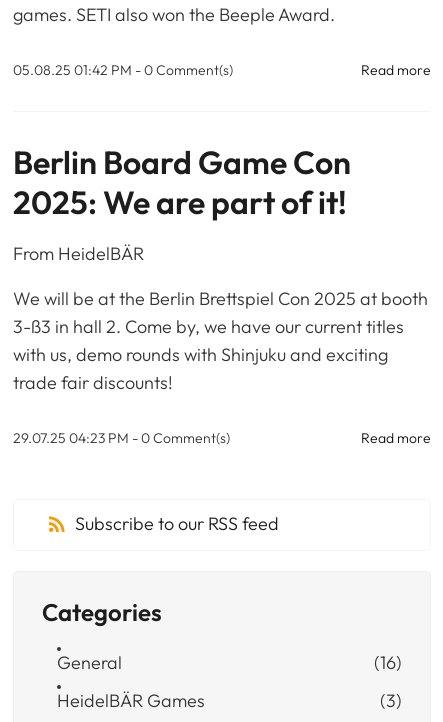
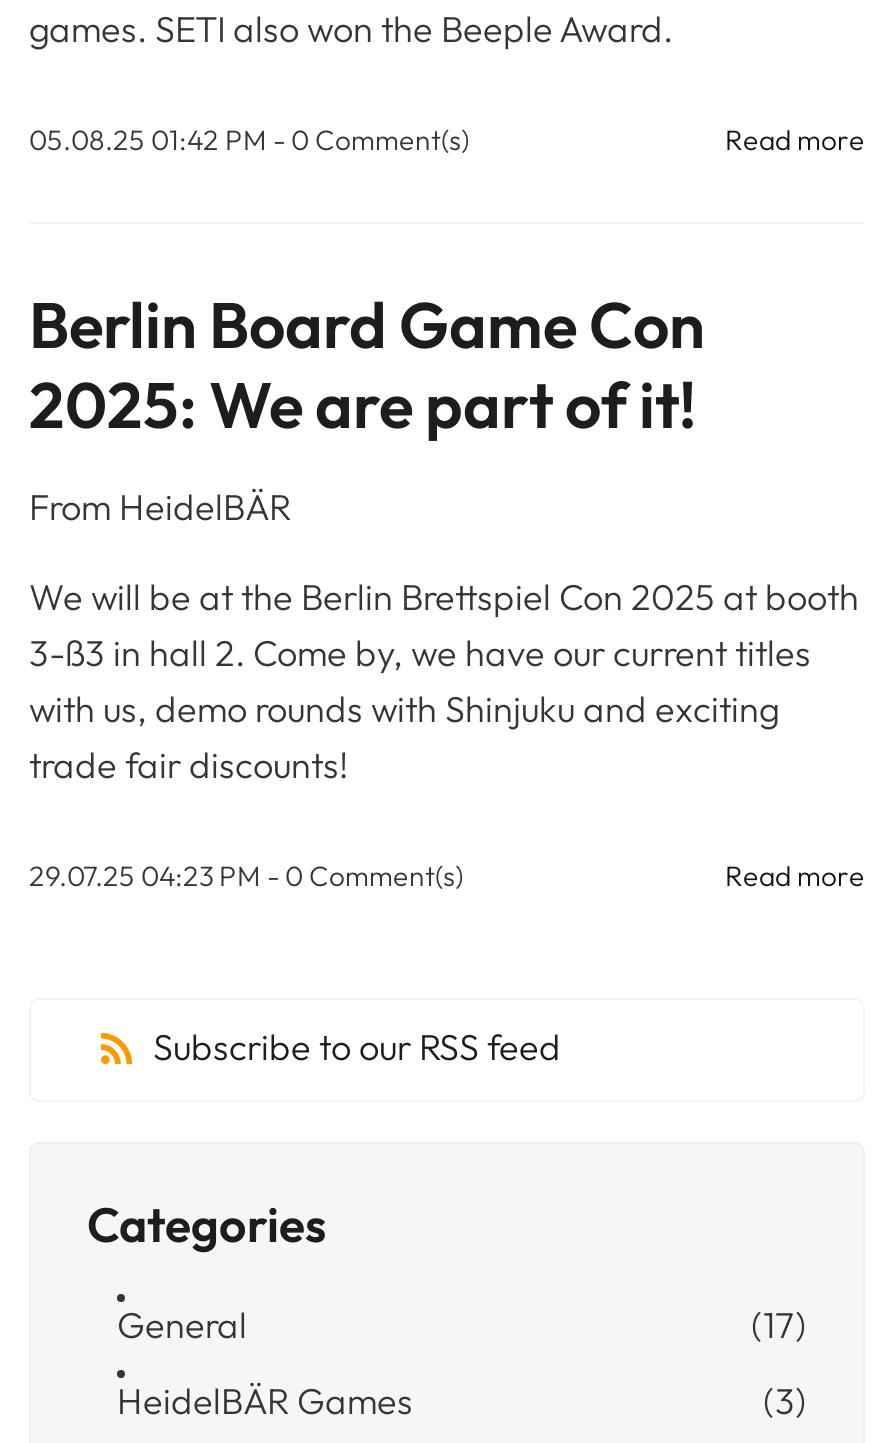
[374,650,402,673] (16) -> [751,1301,807,1347] (17)

